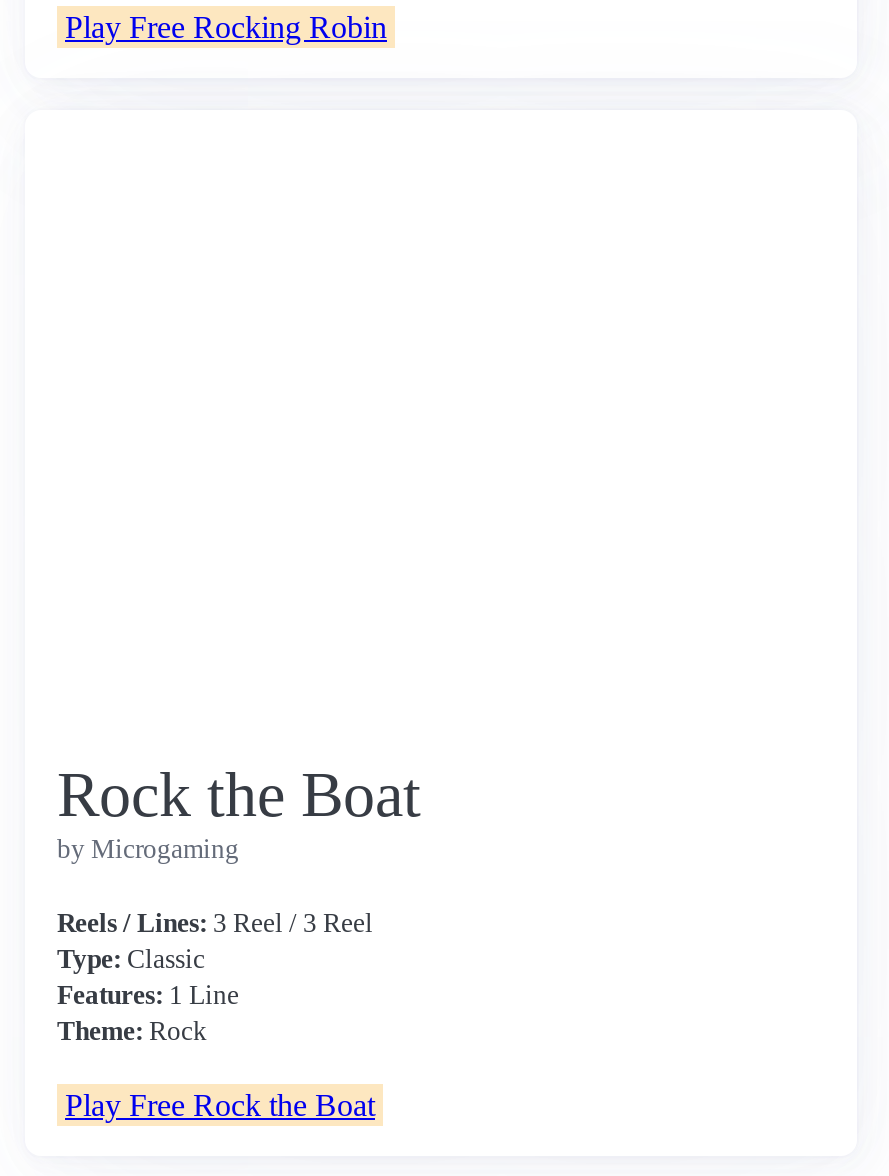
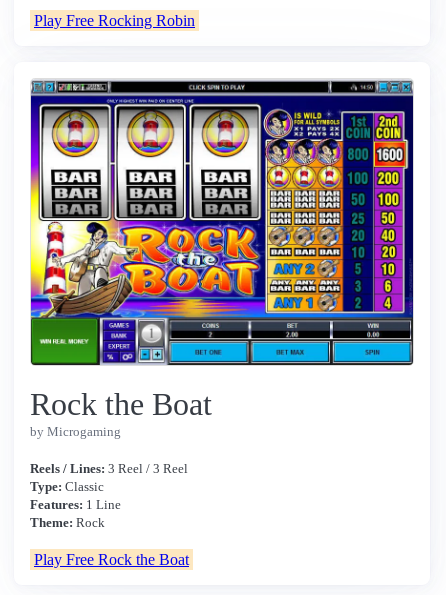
none -> [30,79,414,366] [image]

